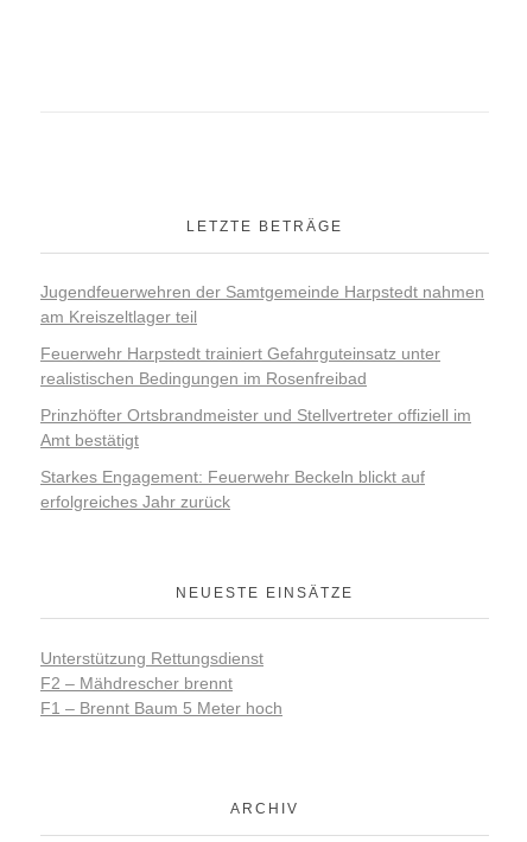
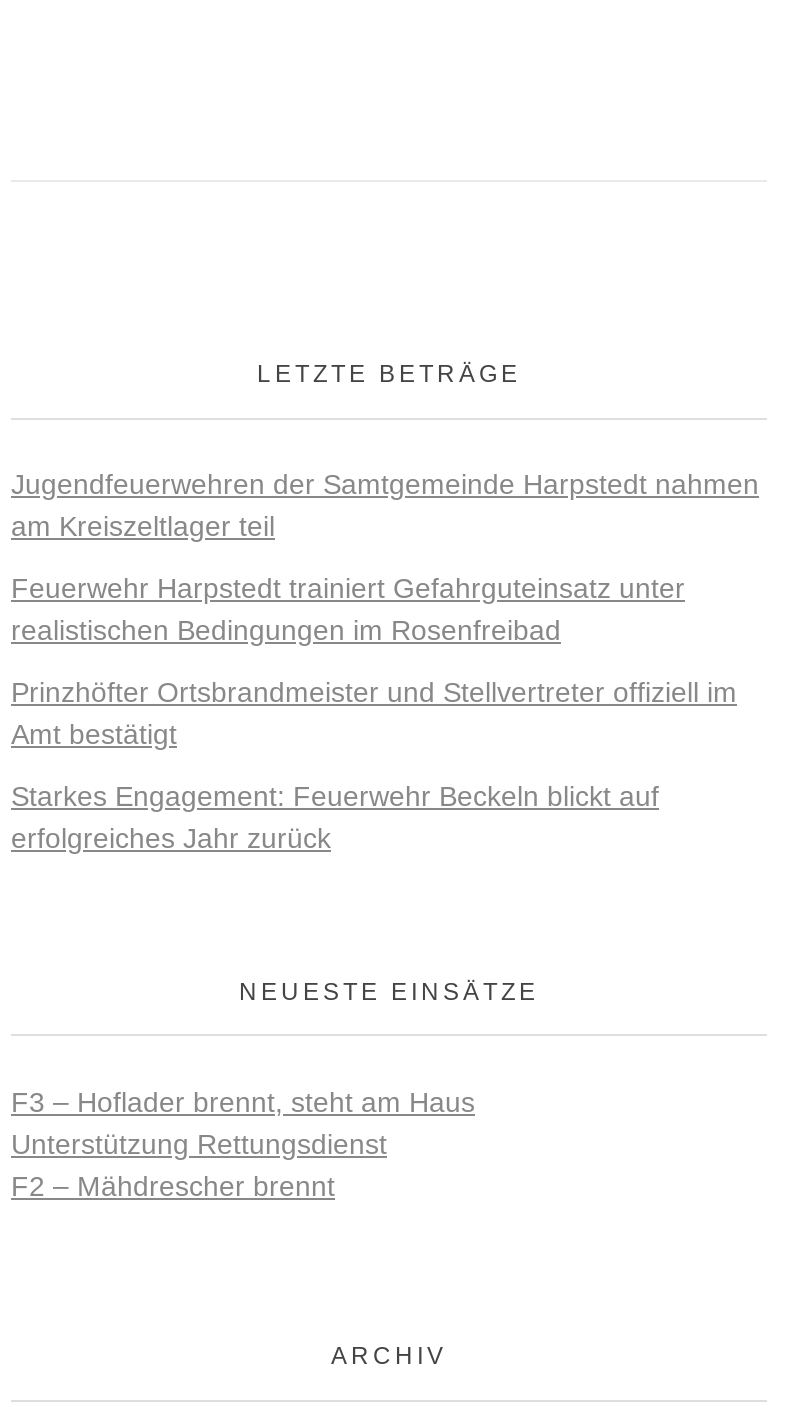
none -> [11,1086,475,1118] F3 – Hoflader brennt, steht am Haus
moved [40,648,263,692] -> [11,1128,387,1202]: Unterstützung Rettungsdienst | F2 – Mähdrescher brennt
[40,698,282,717] F1 – Brennt Baum 5 Meter hoch -> none

